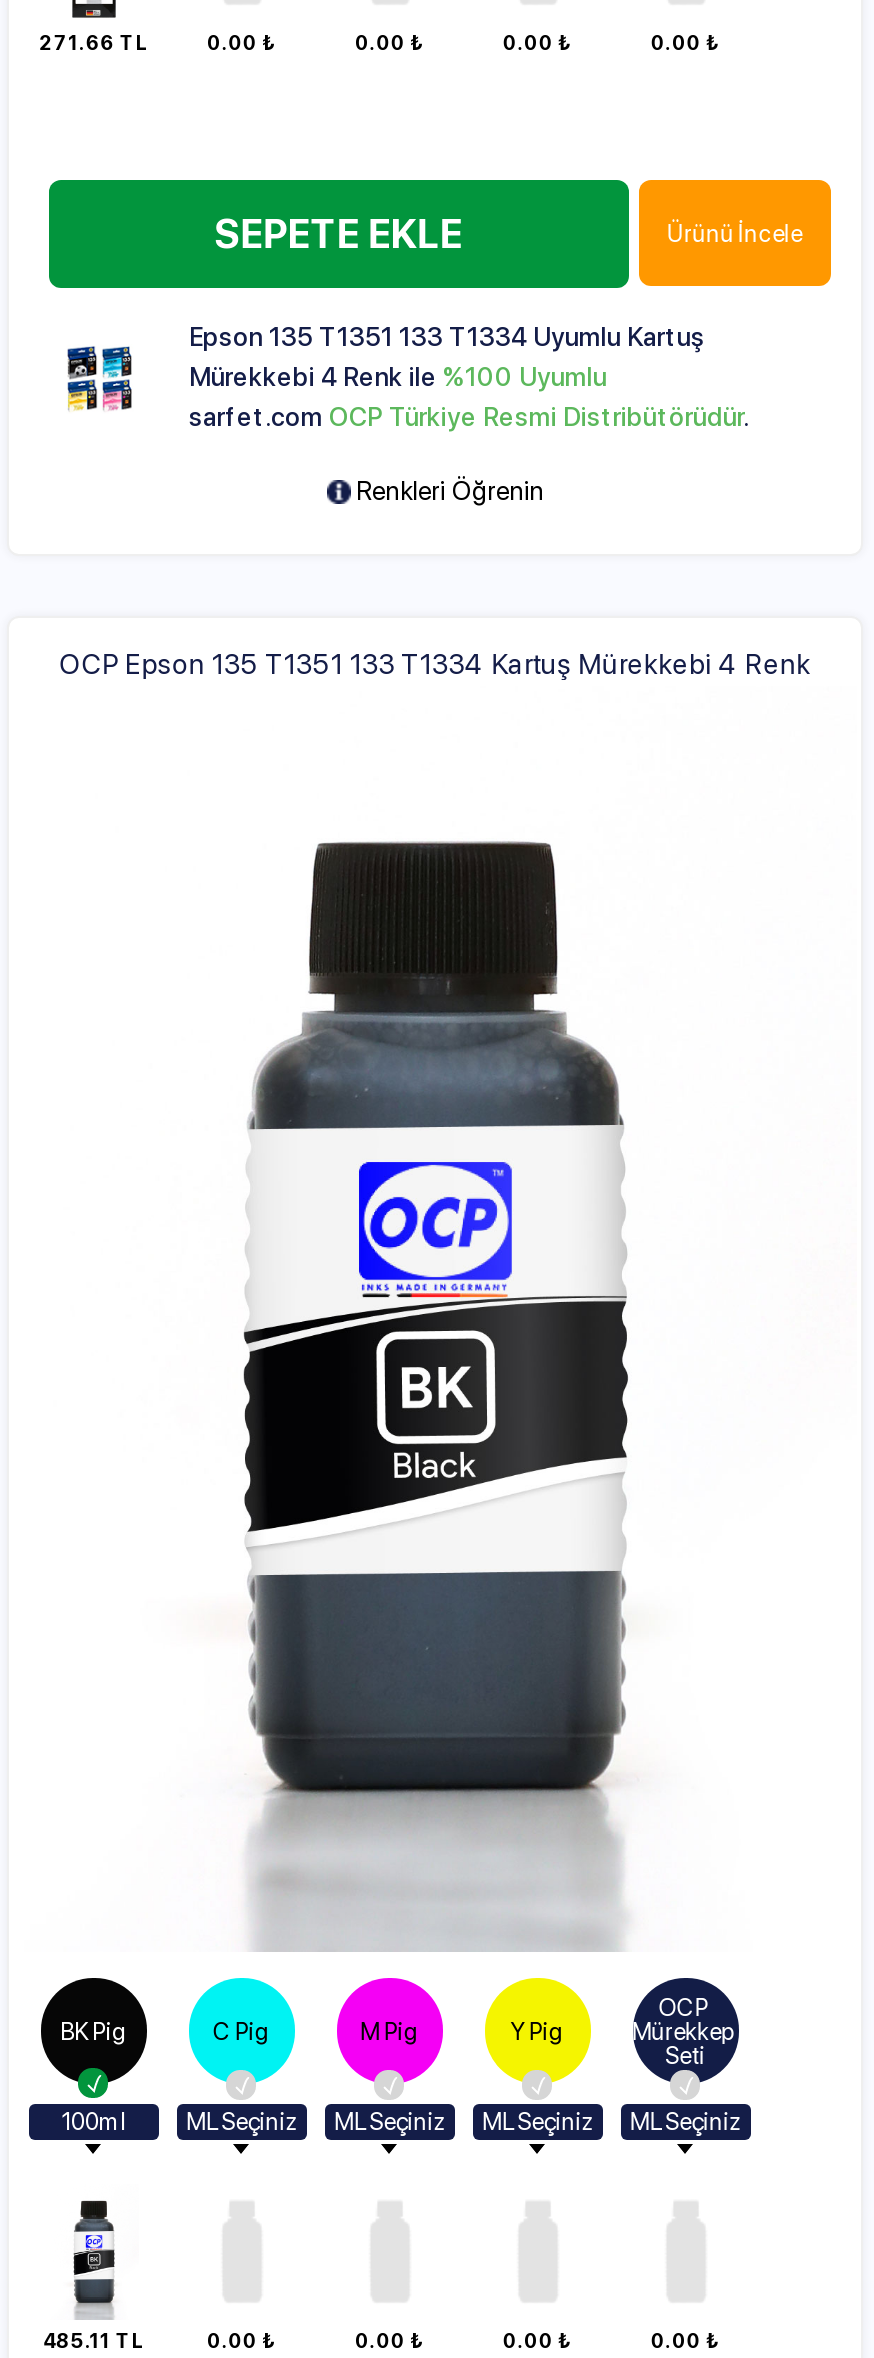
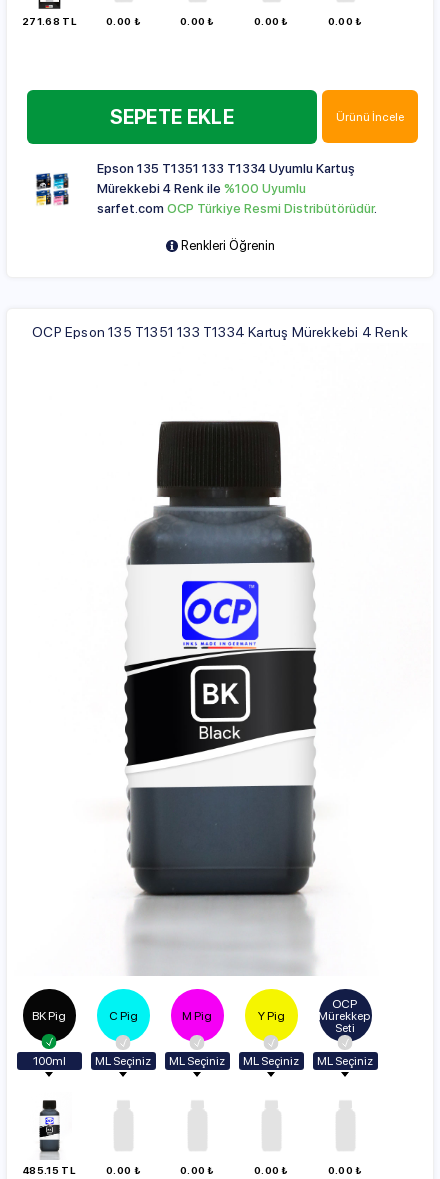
[39,29,149,53] 271.66 TL -> [22,14,77,26] 271.68 TL
[43,2327,145,2351] 485.11 TL -> [23,1163,76,1175] 485.15 TL

